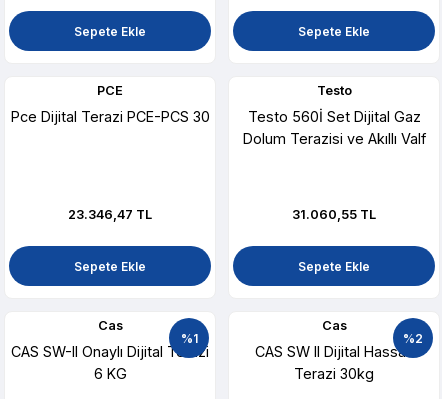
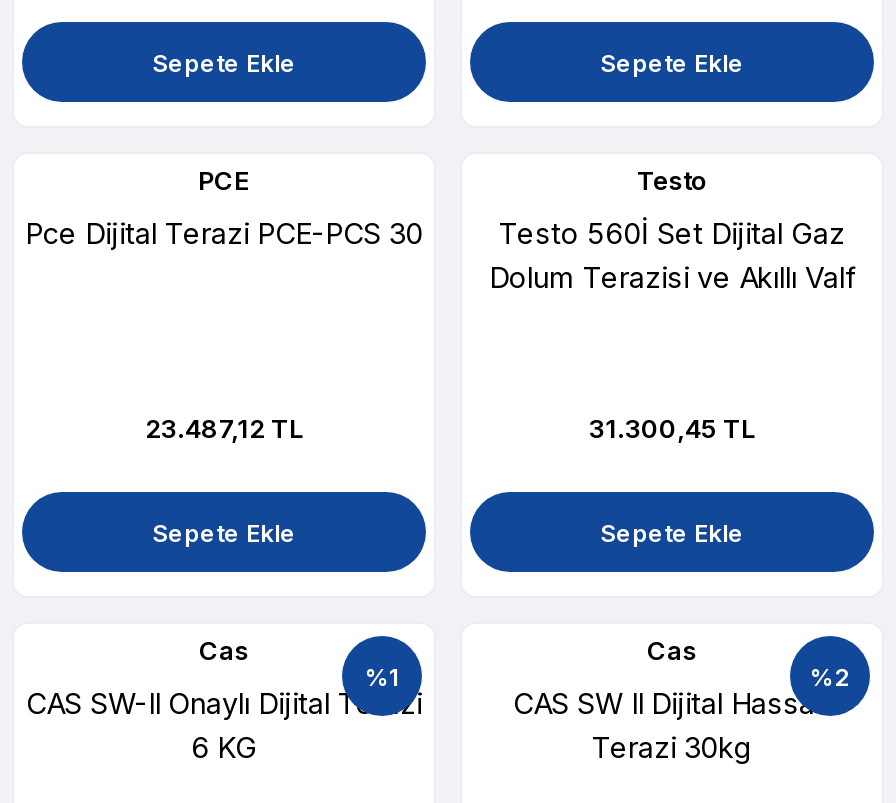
[68,207,152,222] 23.346,47 TL -> [145,413,303,443] 23.487,12 TL
[292,207,376,222] 31.060,55 TL -> [589,413,755,443] 31.300,45 TL

